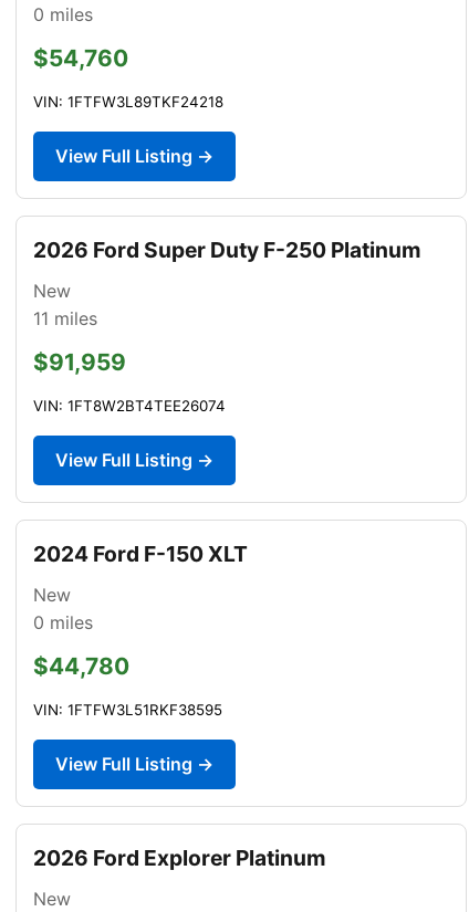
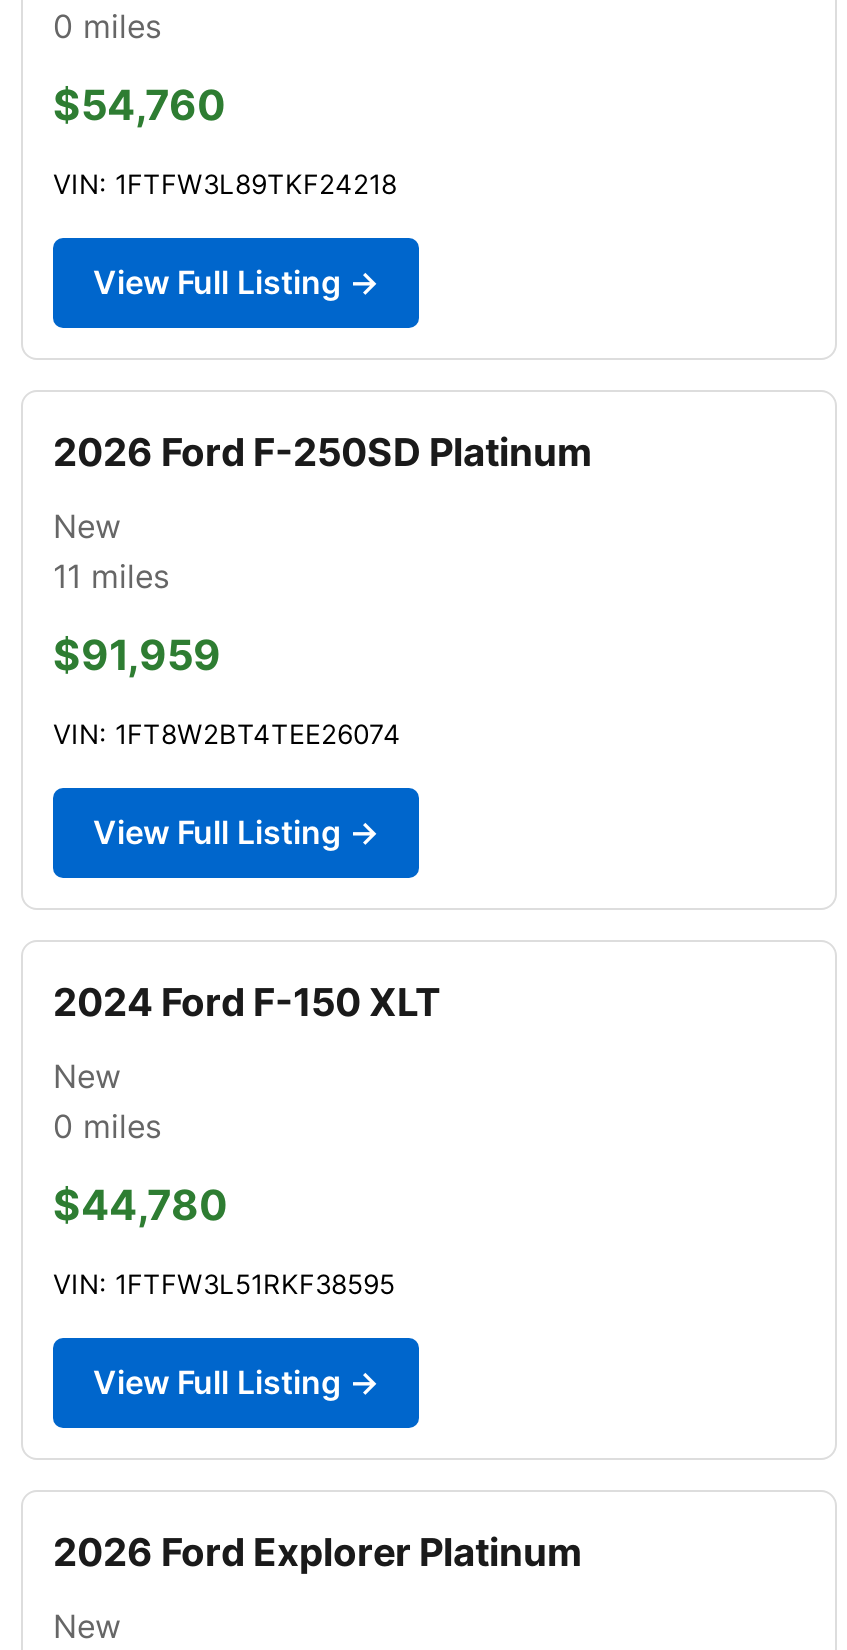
[33,236,421,263] 2026 Ford Super Duty F-250 Platinum -> [53,428,593,476] 2026 Ford F-250SD Platinum

